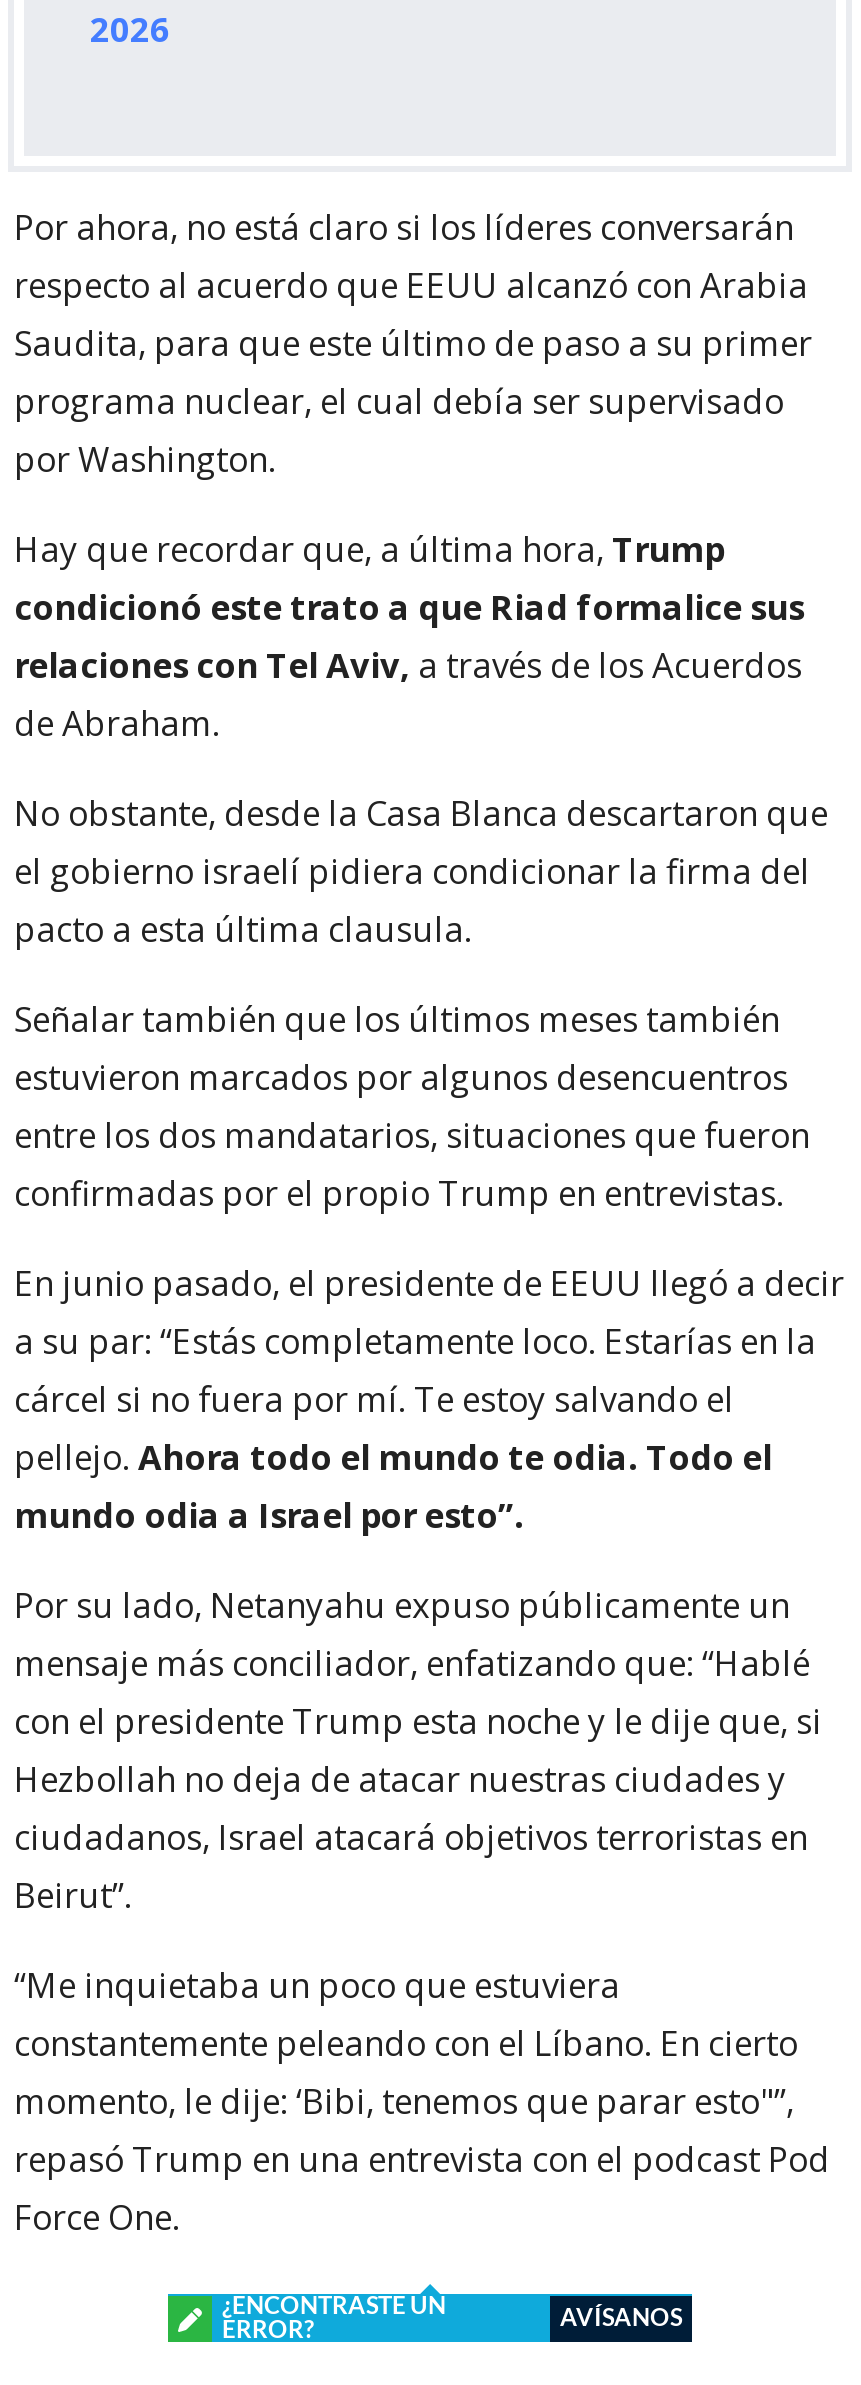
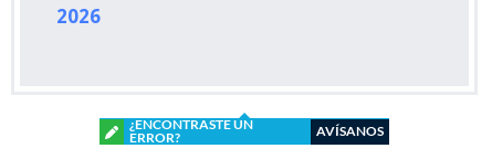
[14,204,844,2240] Por ahora, no está claro si los líderes conversarán | respecto al acuerdo que EEUU alcanzó con Arabia | Saudita, para que este último de paso a su primer | programa nuclear, el cual debía ser supervisado | por Washington. | Hay que recordar que, a última hora, Trump | condicionó este trato a que Riad formalice sus | relaciones con Tel Aviv, a través de los Acuerdos | de Abraham. | No obstante, desde la Casa Blanca descartaron que | el gobierno israelí pidiera condicionar la firma del | pacto a esta última clausula. | Señalar también que los últimos meses también | estuvieron marcados por algunos desencuentros | entre los dos mandatarios, situaciones que fueron | confirmadas por el propio Trump en entrevistas. | En junio pasado, el presidente de EEUU llegó a decir | a su par: “Estás completamente loco. Estarías en la | cárcel si no fuera por mí. Te estoy salvando el | pellejo. Ahora todo el mundo te odia. Todo el | mundo odia a Israel por esto”. | Por su lado, Netanyahu expuso públicamente un | mensaje más conciliador, enfatizando que: “Hablé | con el presidente Trump esta noche y le dije que, si | Hezbollah no deja de atacar nuestras ciudades y | ciudadanos, Israel atacará objetivos terroristas en | Beirut”. | “Me inquietaba un poco que estuviera | constantemente peleando con el Líbano. En cierto | momento, le dije: ‘Bibi, tenemos que parar esto"”, | repasó Trump en una entrevista con el podcast Pod | Force One. -> none

